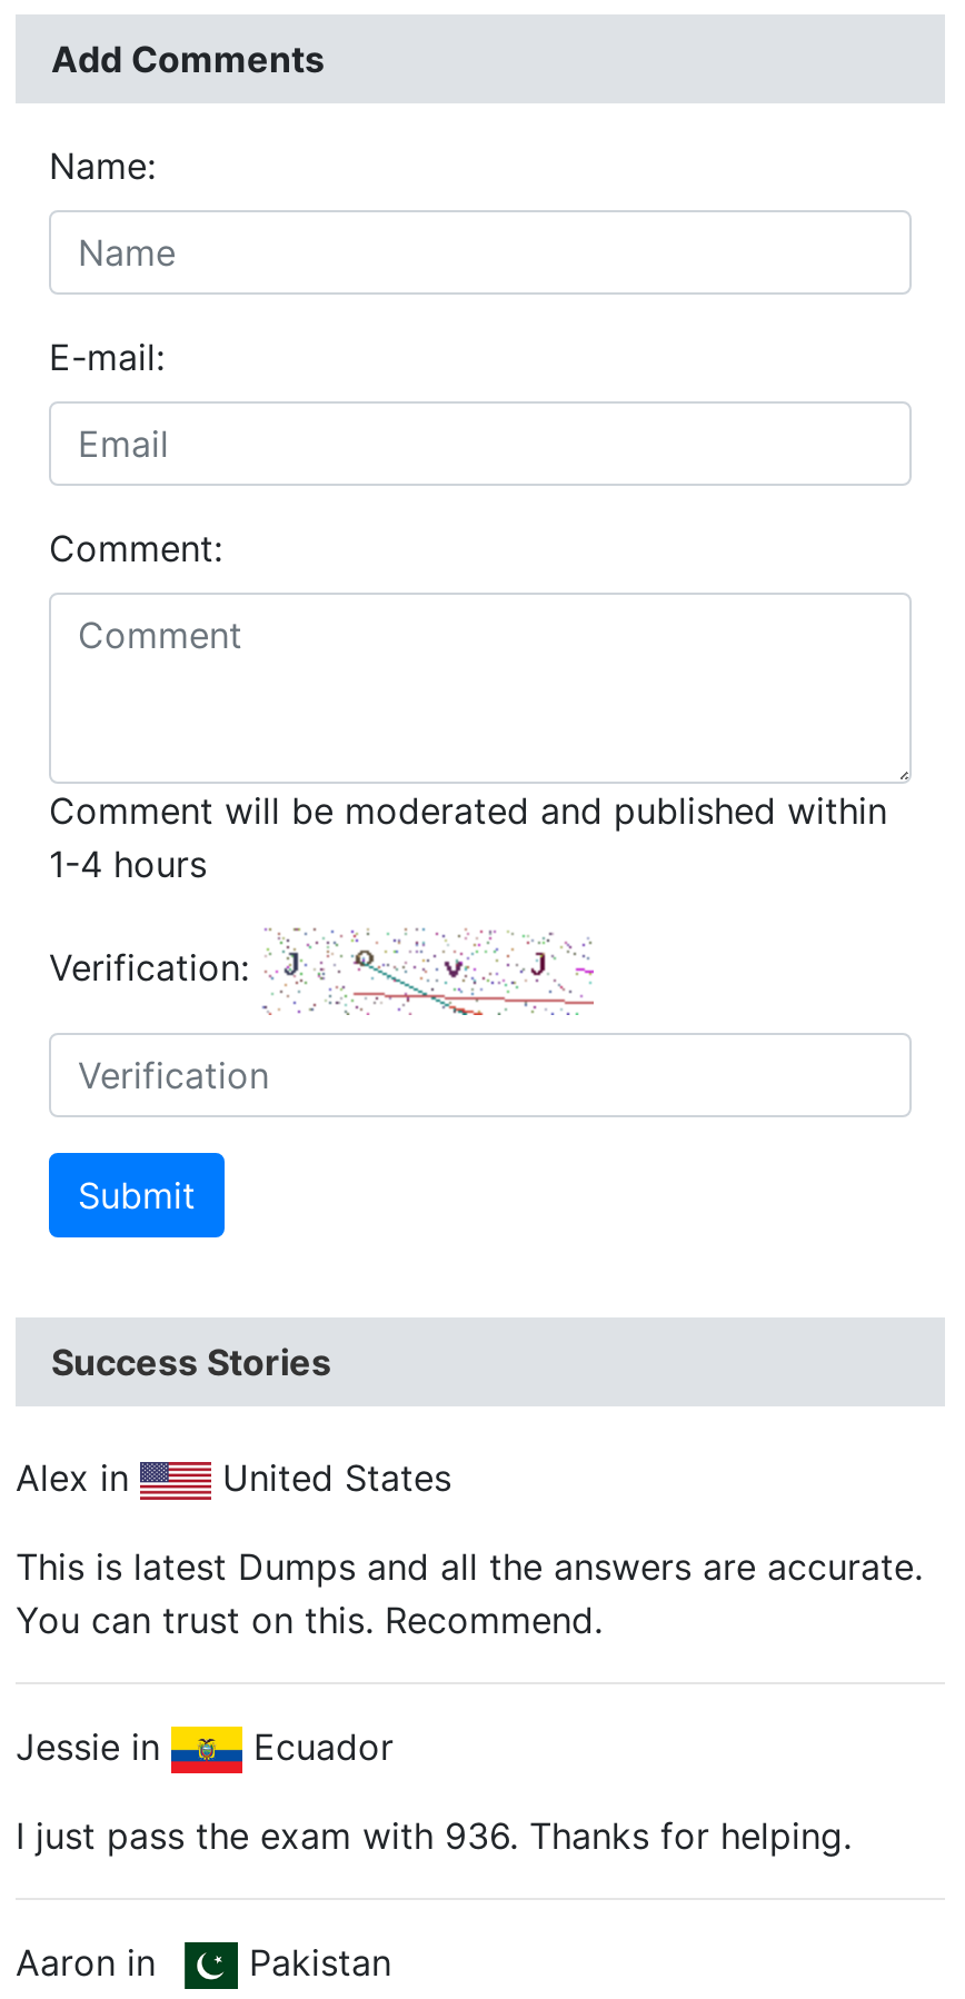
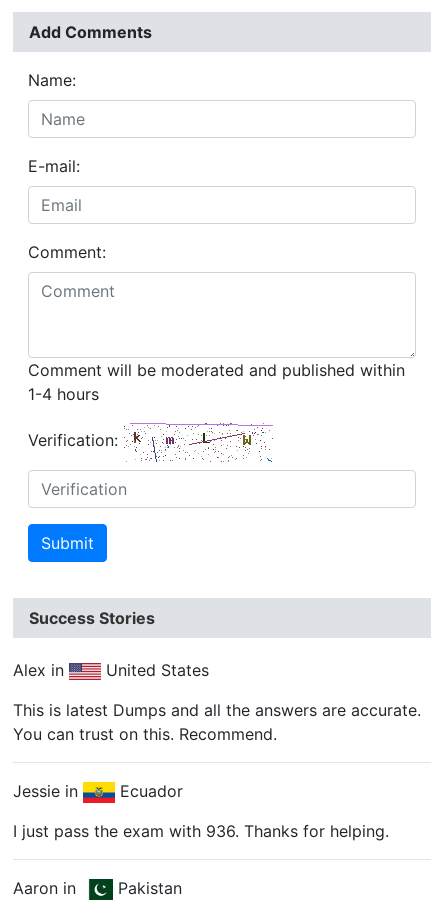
[260,926,596,1017] [image] -> [123,422,273,463] [image]

